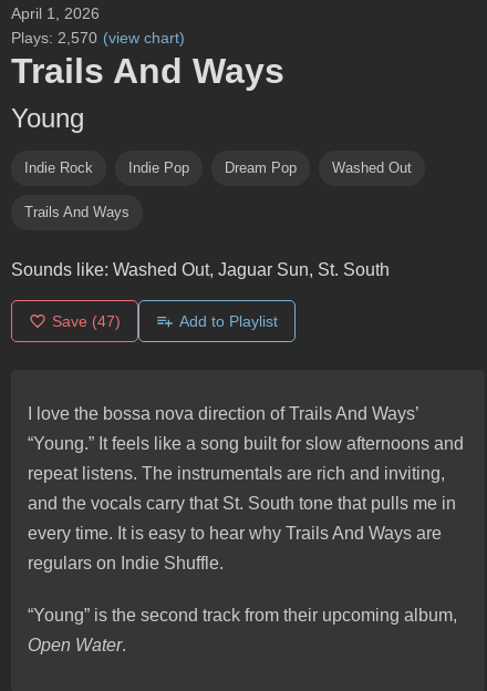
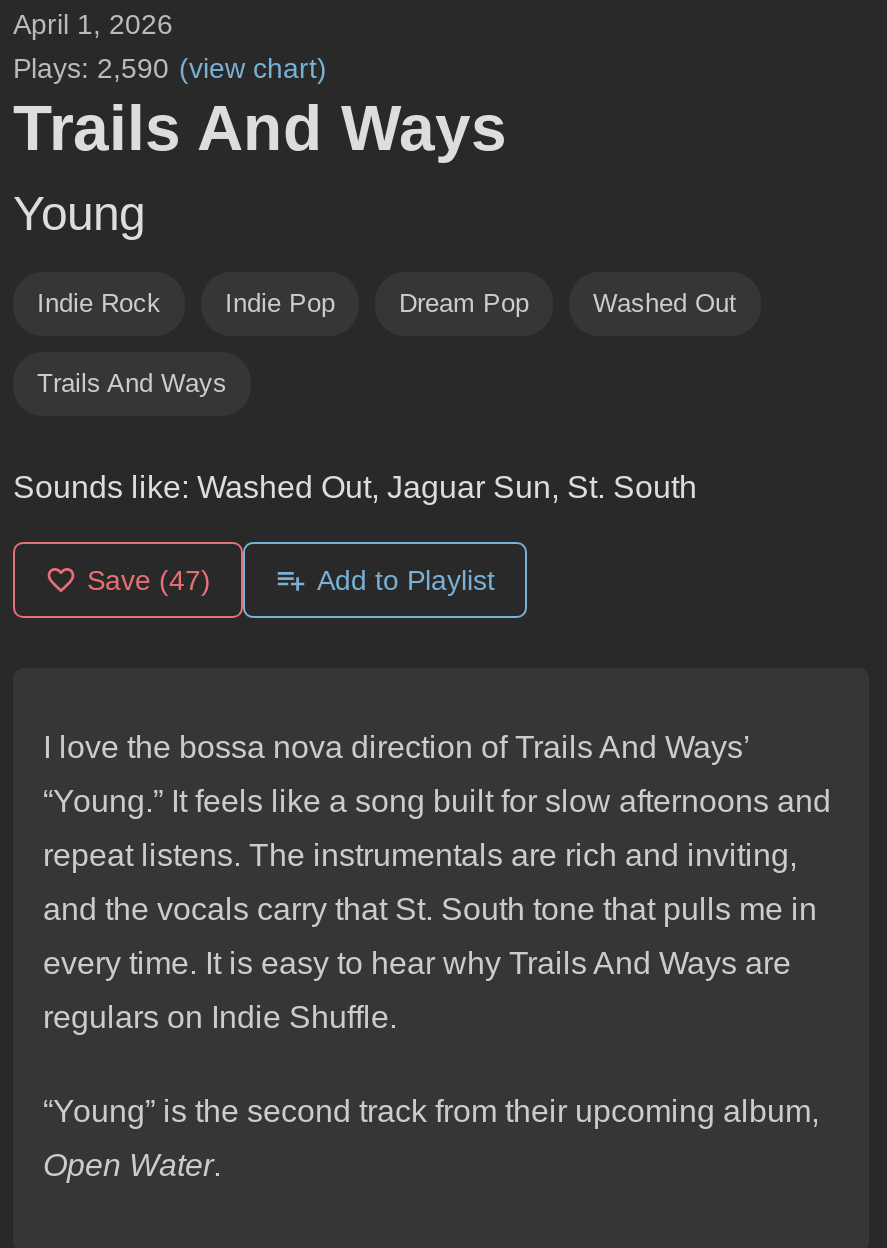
[11,29,185,47] Plays: 2,570 (view chart) -> [13,52,327,84] Plays: 2,590 (view chart)

